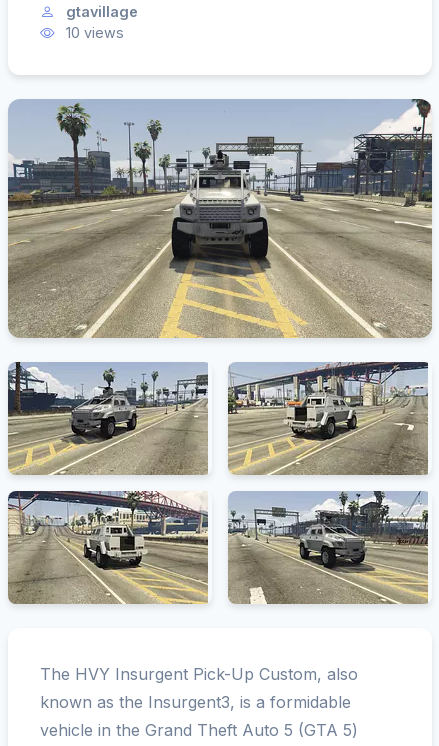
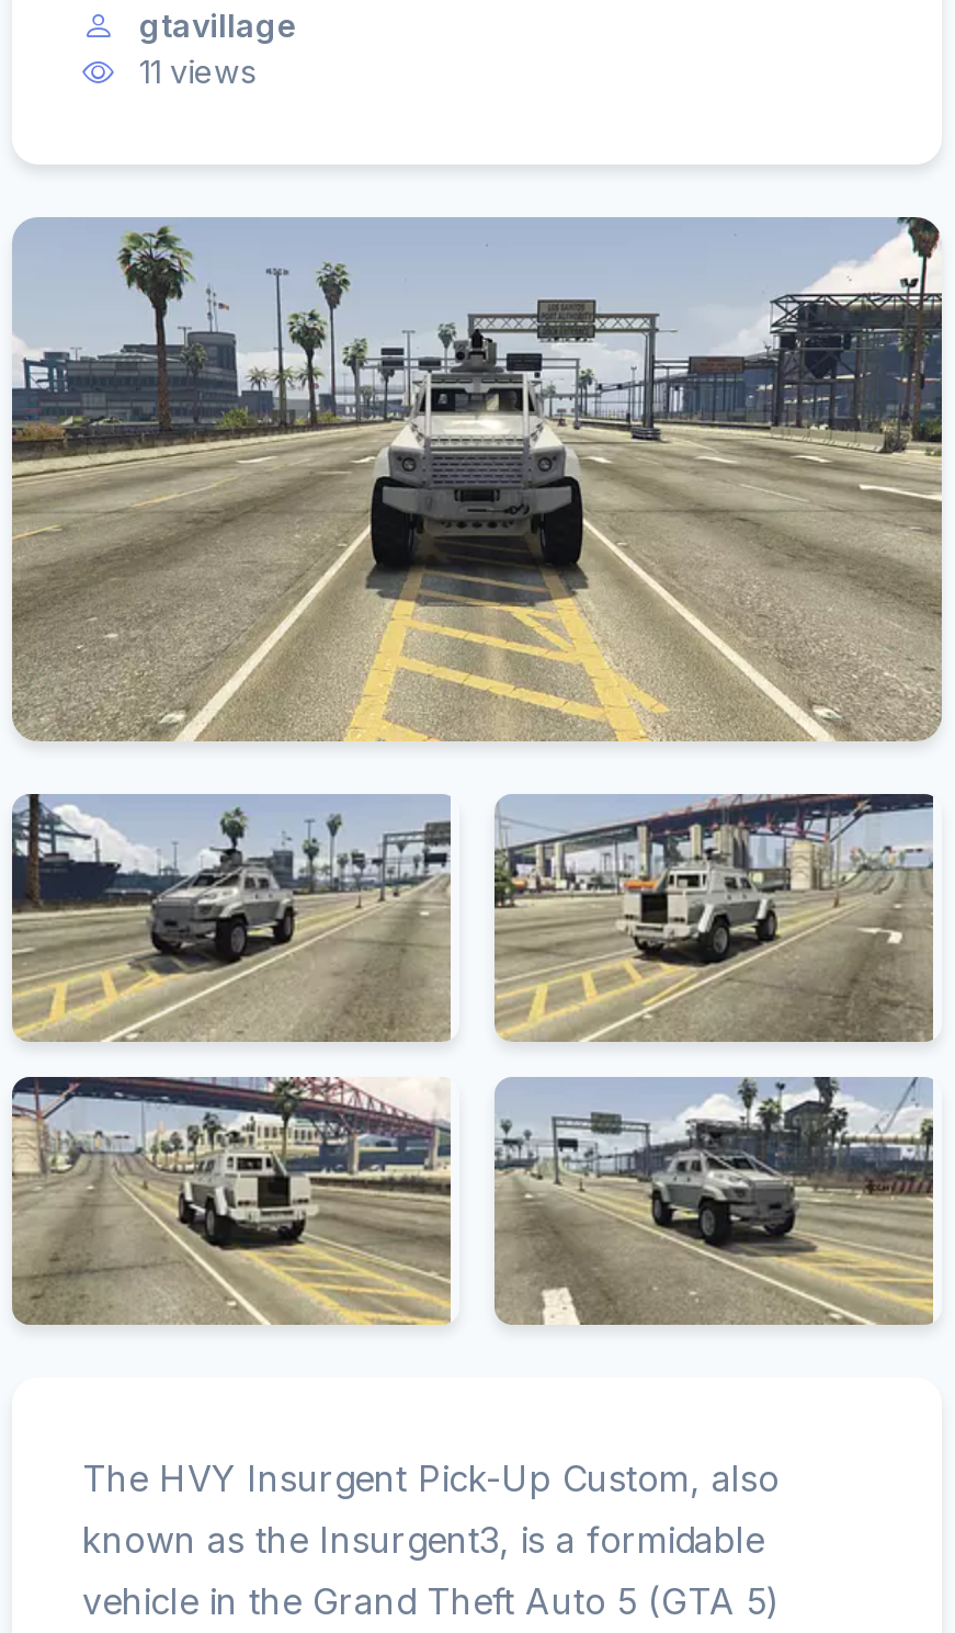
[66,24,124,41] 10 views -> [139,53,258,90] 11 views

